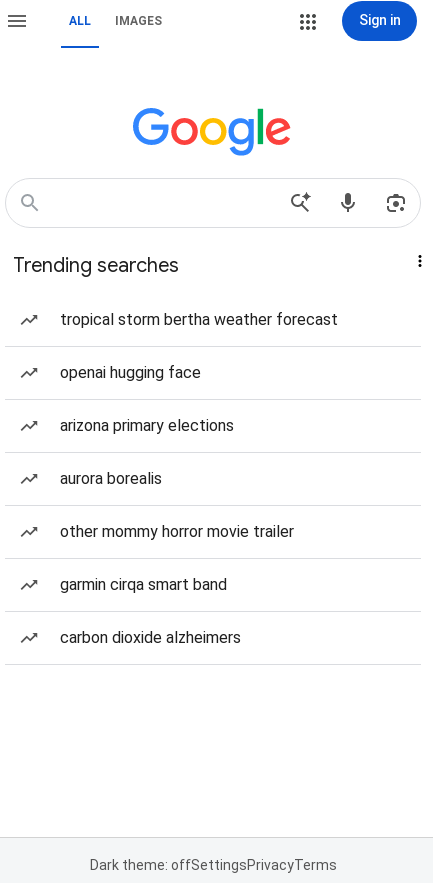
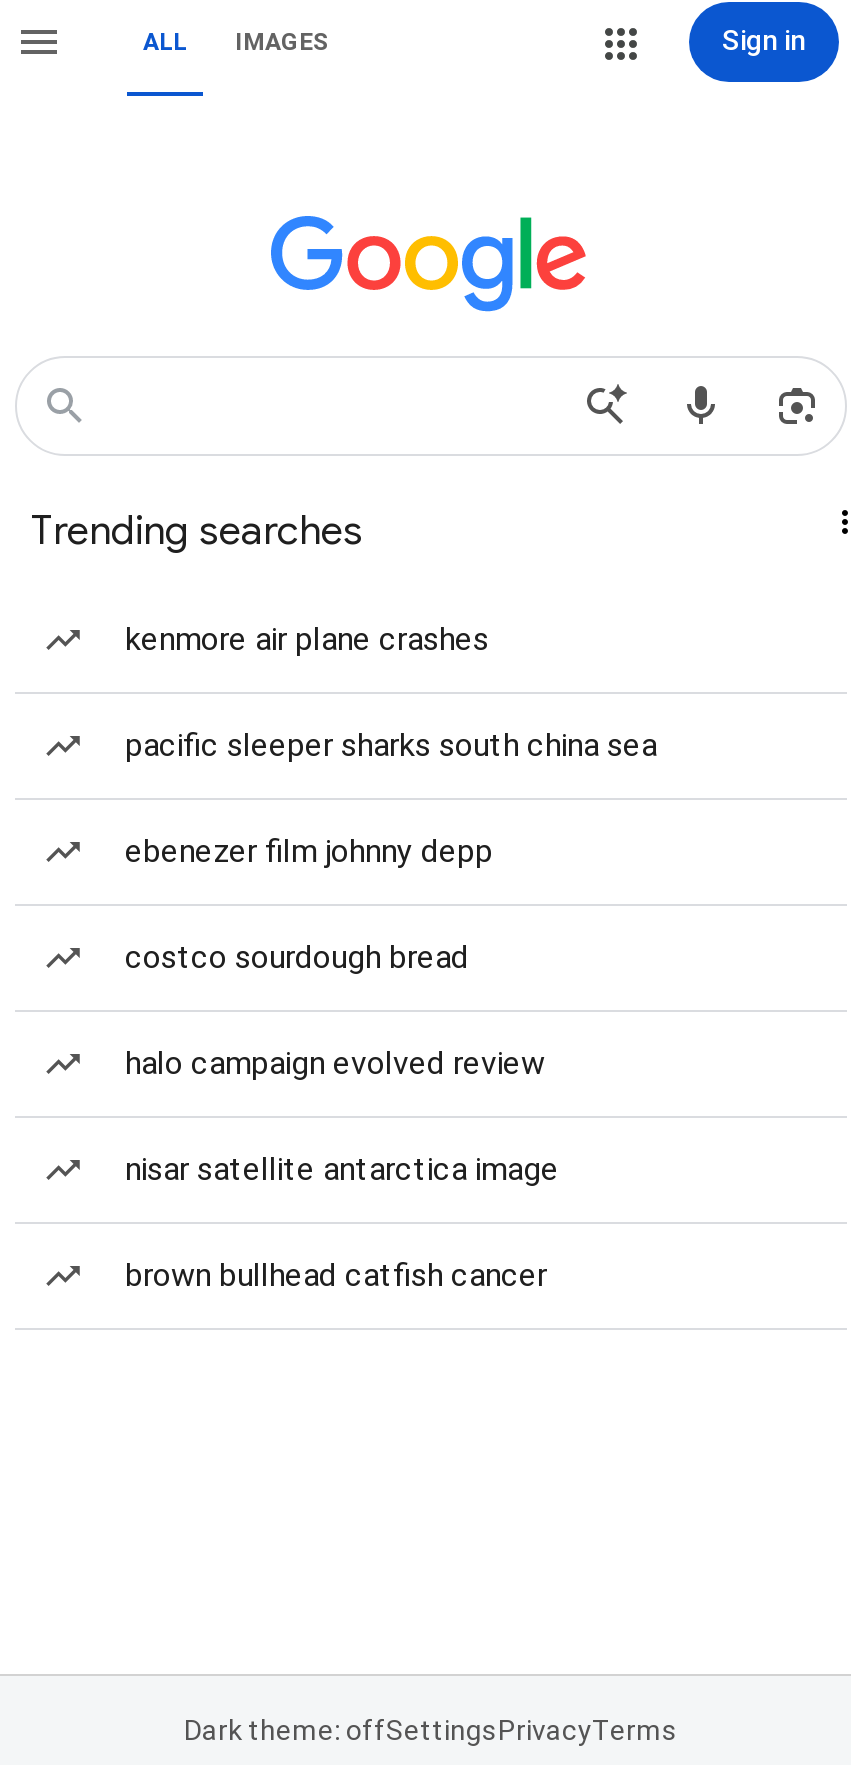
[60,310,338,329] tropical storm bertha weather forecast -> [125,620,489,658] kenmore air plane crashes
[60,363,201,382] openai hugging face -> [125,726,657,764] pacific sleeper sharks south china sea
[60,416,234,435] arizona primary elections -> [125,832,493,870] ebenezer film johnny depp
[60,469,162,488] aurora borealis -> [125,938,469,976] costco sourdough bread
[60,522,294,541] other mommy horror movie trailer -> [125,1044,545,1082] halo campaign evolved review
[60,575,227,594] garmin cirqa smart band -> [125,1150,559,1188] nisar satellite antarctica image
[60,628,241,647] carbon dioxide alzheimers -> [125,1256,547,1294] brown bullhead catfish cancer

